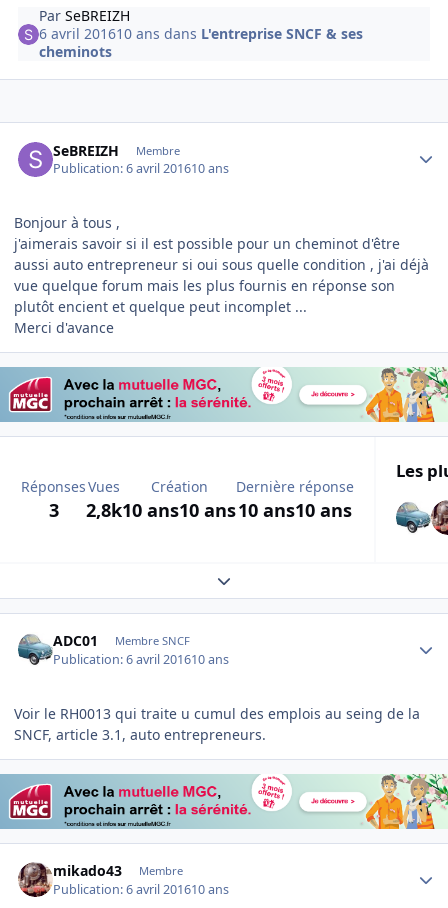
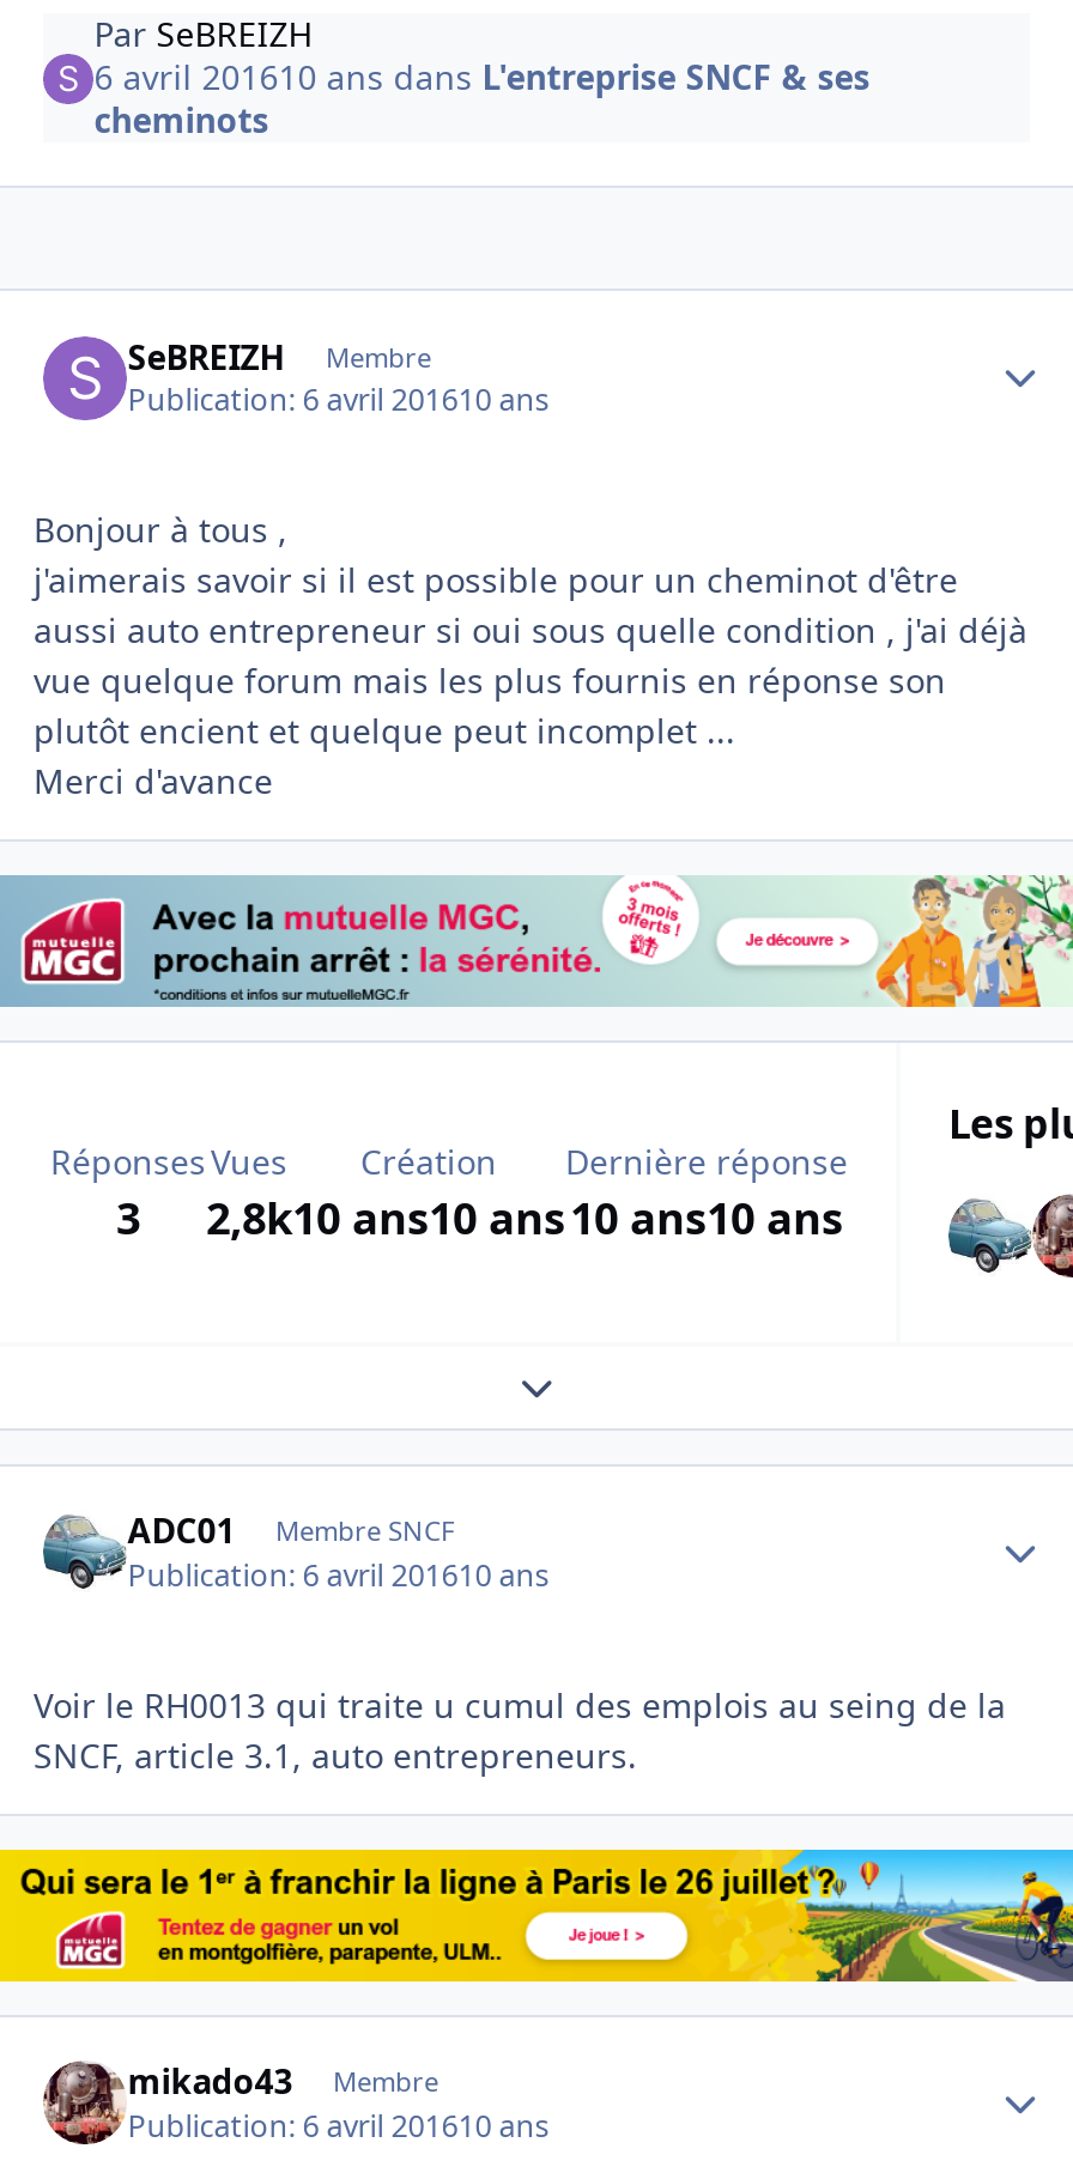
[3,773,445,830] [image] -> [7,1847,1066,1984] [image]

